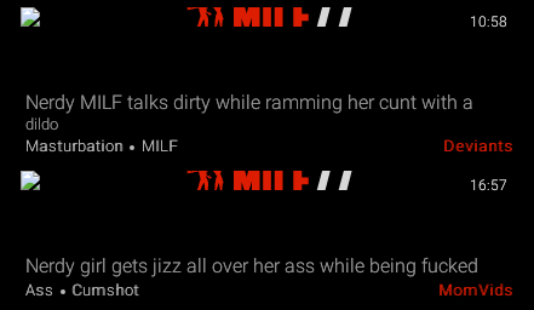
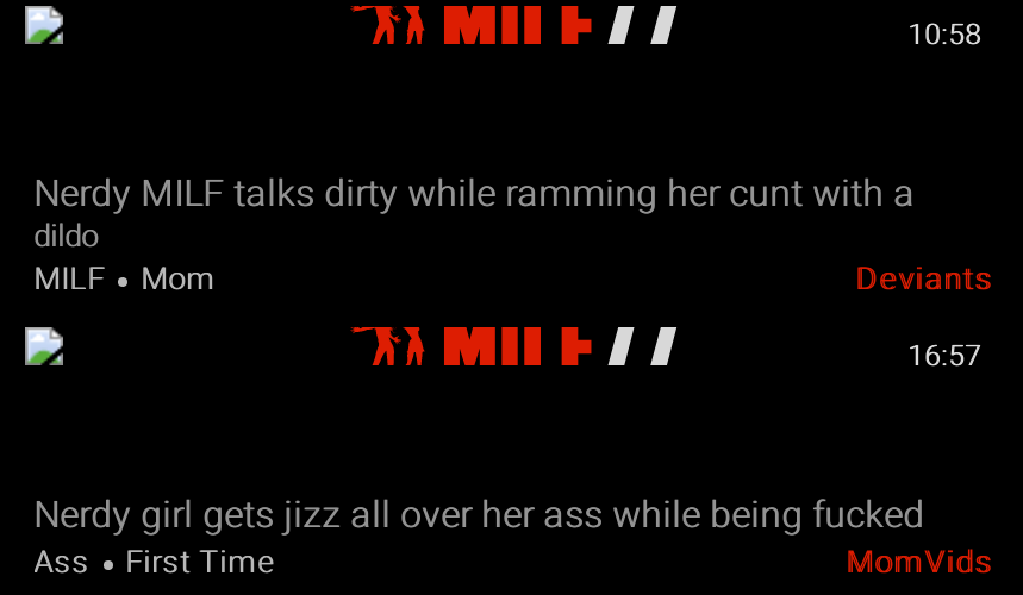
[25,137,177,155] Masturbation MILF -> [33,261,216,296] MILF Mom
[25,281,139,299] Ass Cumshot -> [33,544,275,580] Ass First Time

